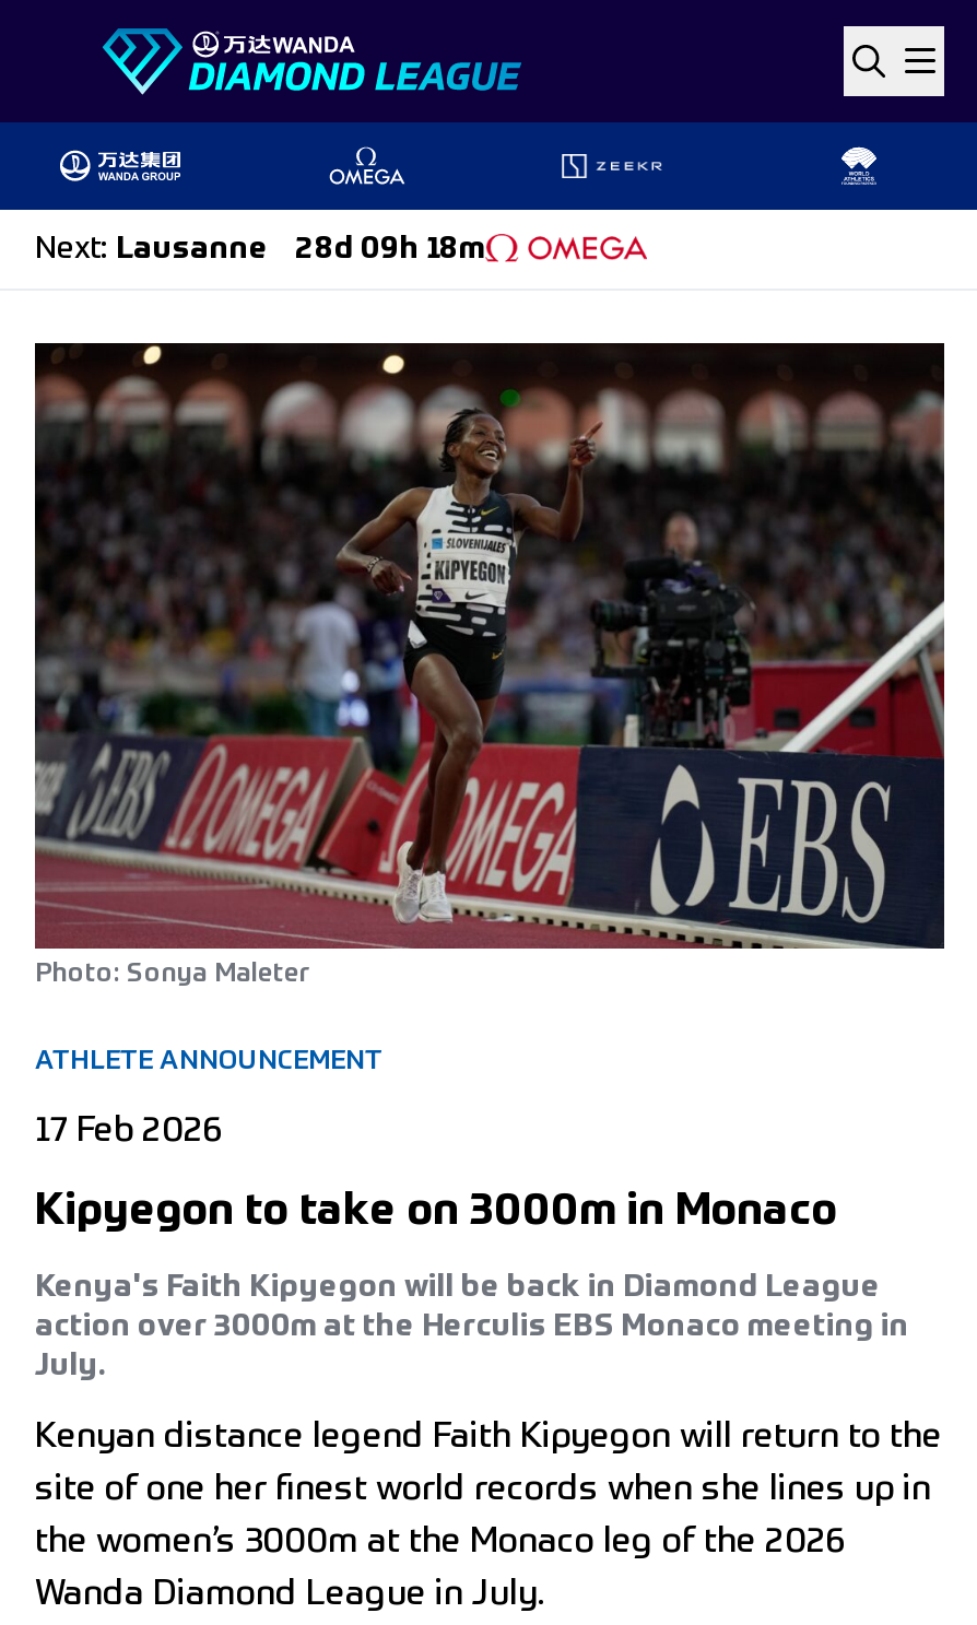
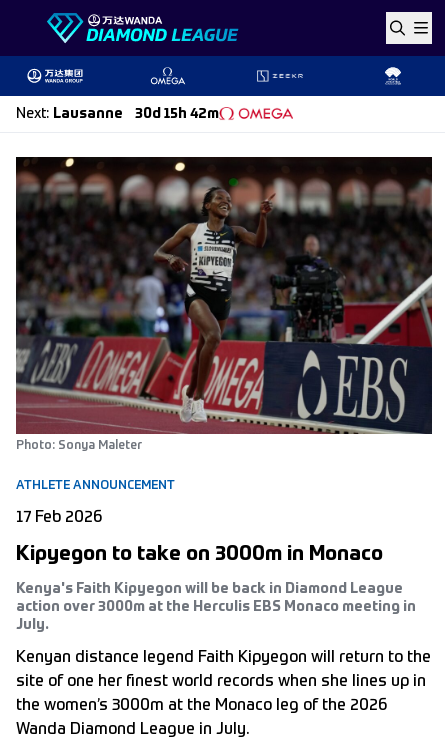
[35,234,485,264] Next: Lausanne 28d 09h 18m -> [16,107,219,121] Next: Lausanne 30d 15h 42m

